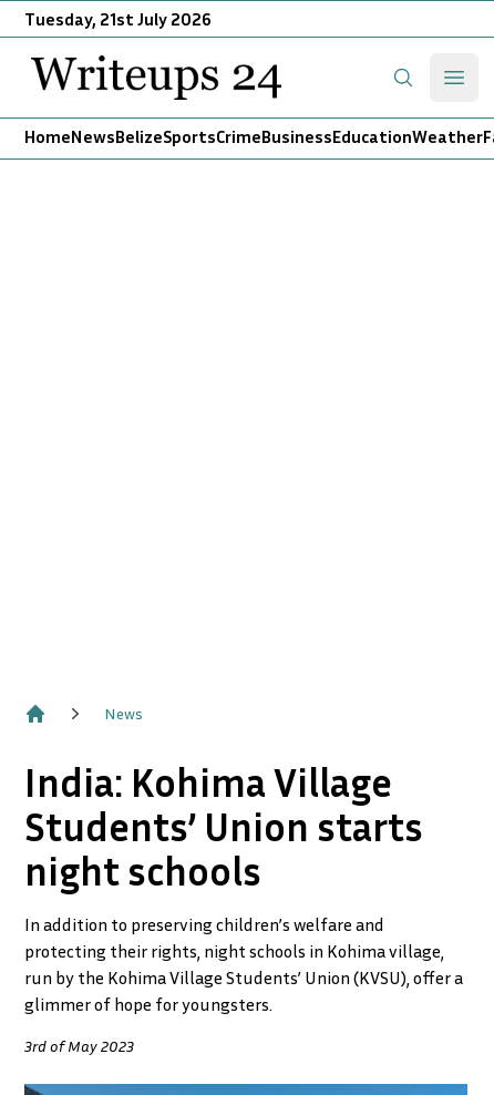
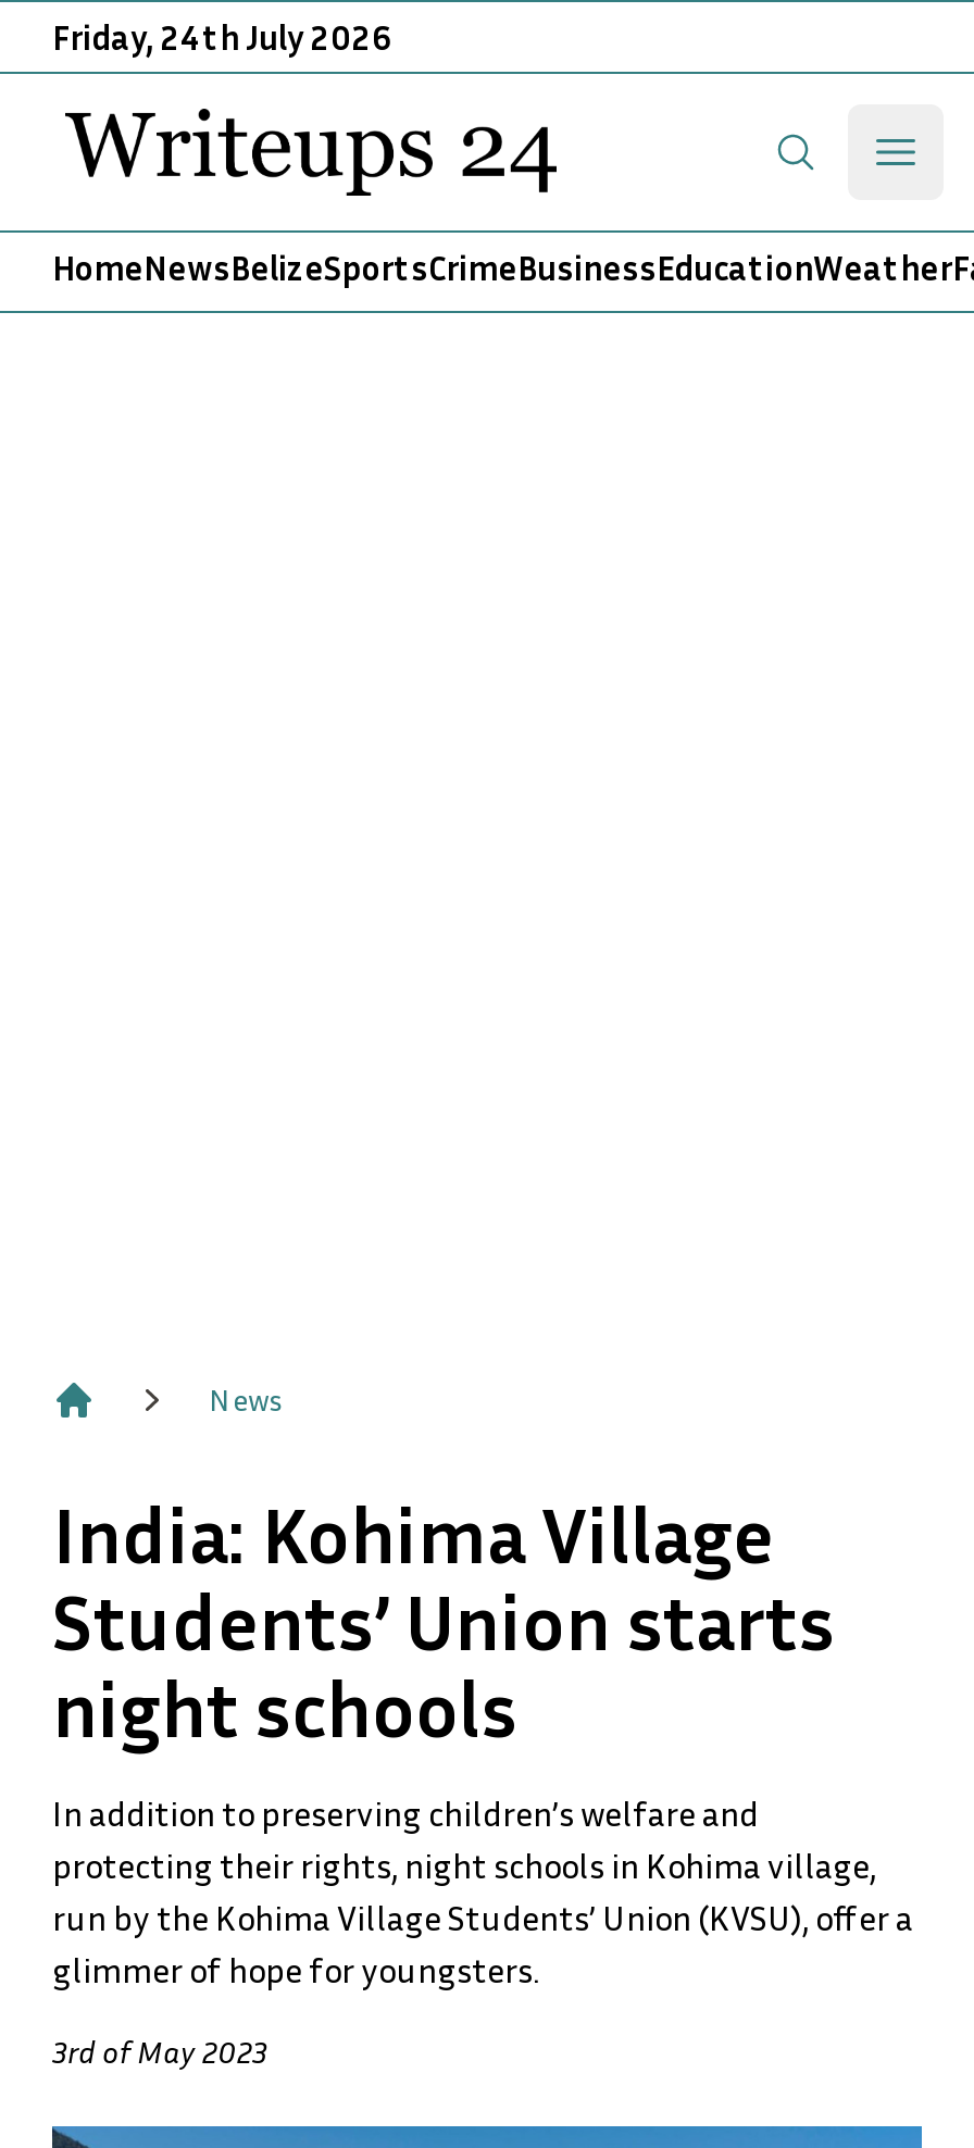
[24,8,212,30] Tuesday, 21st July 2026 -> [52,15,391,59] Friday, 24th July 2026

